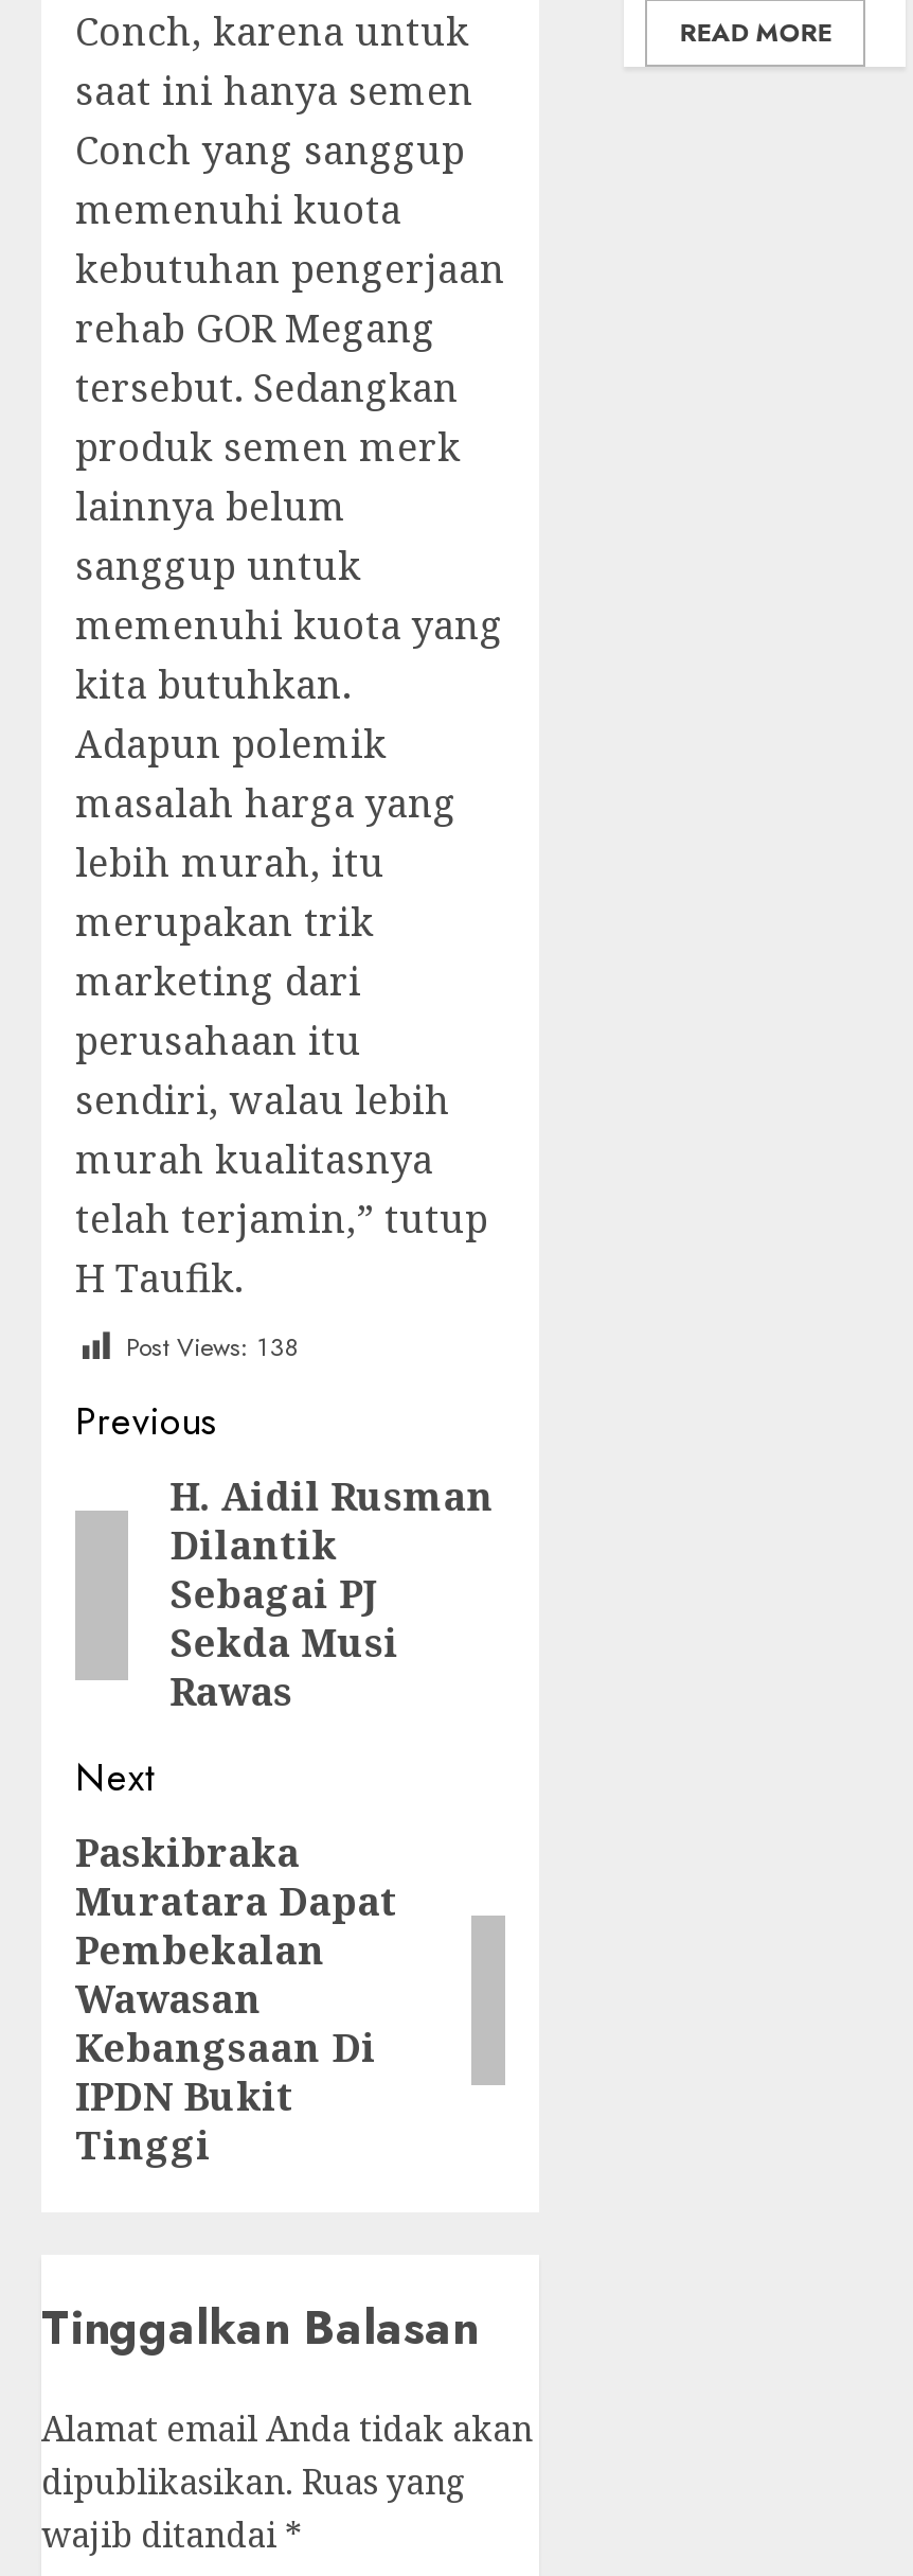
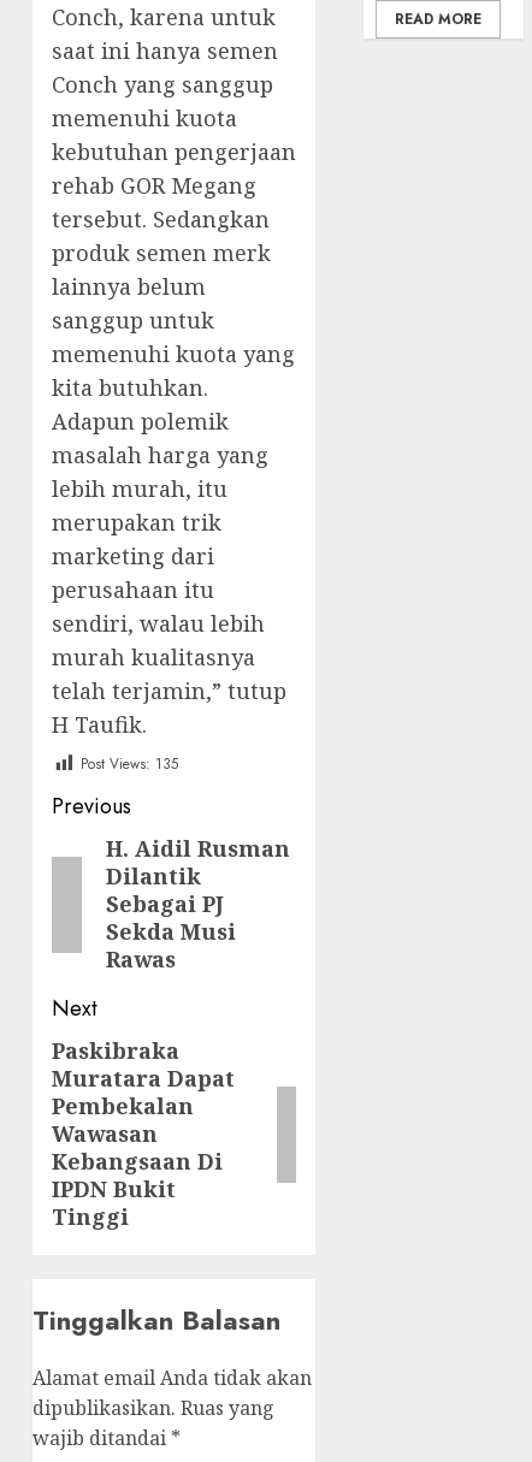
[126,1328,300,1366] Post Views: 138 -> [81,754,178,775] Post Views: 135

